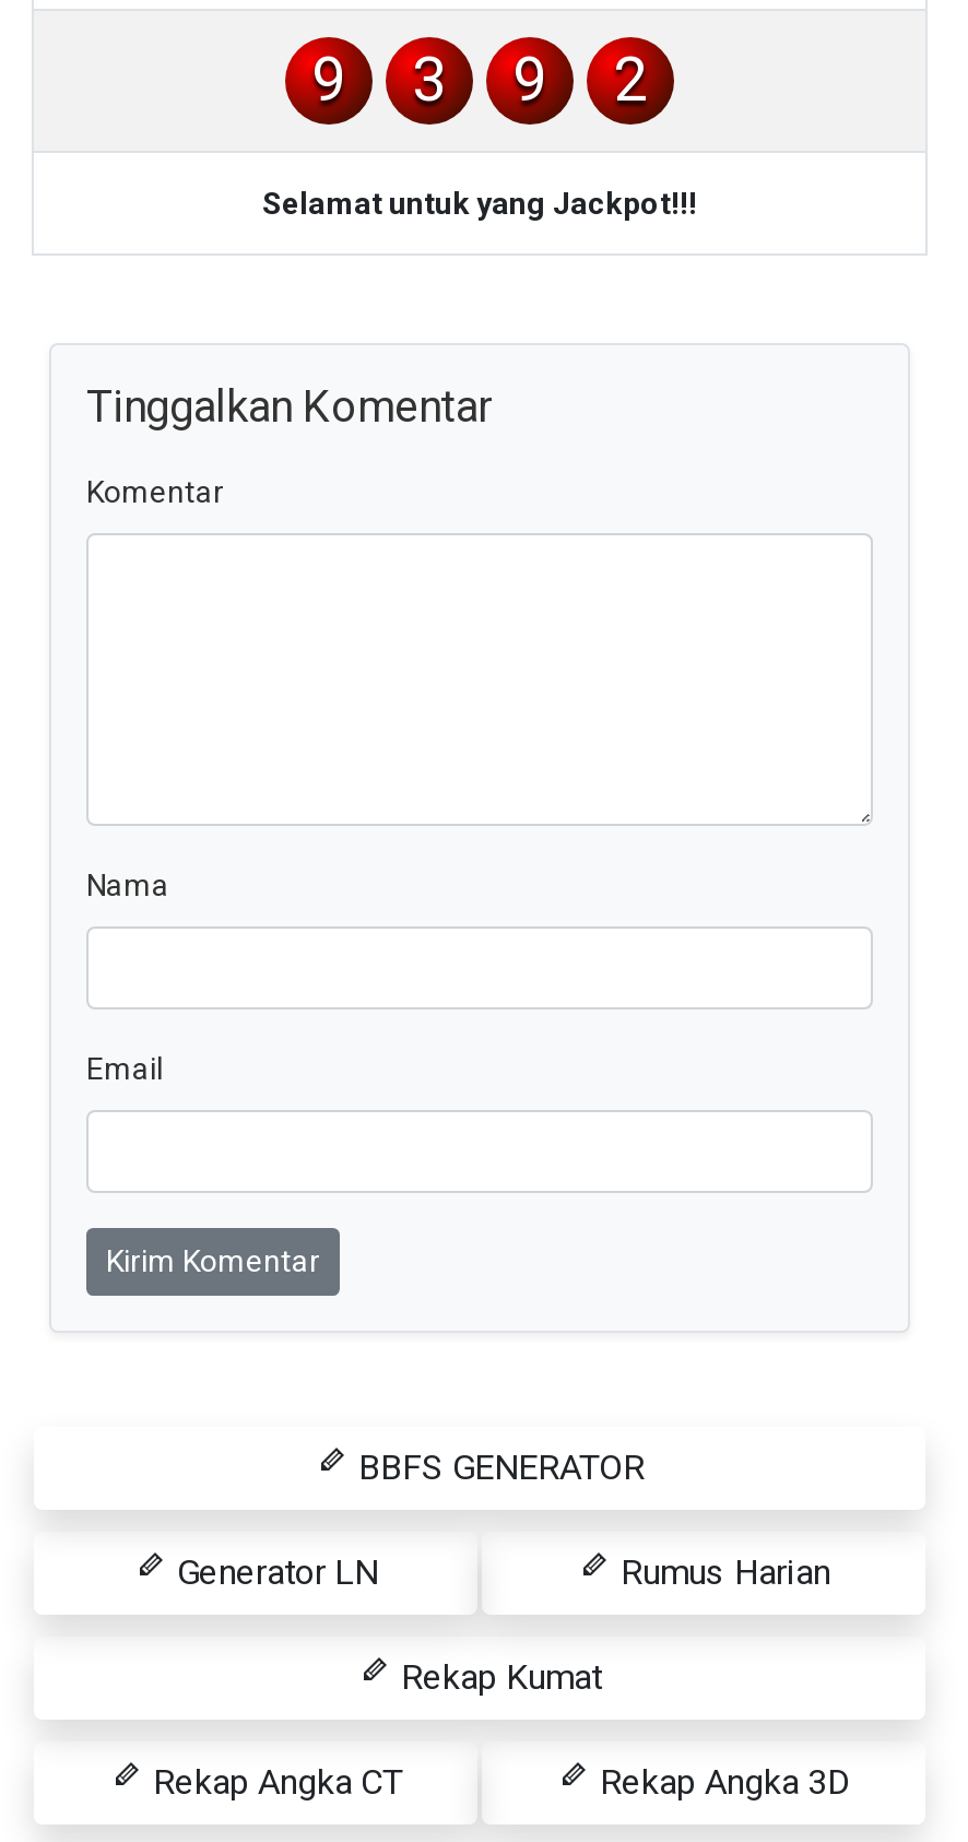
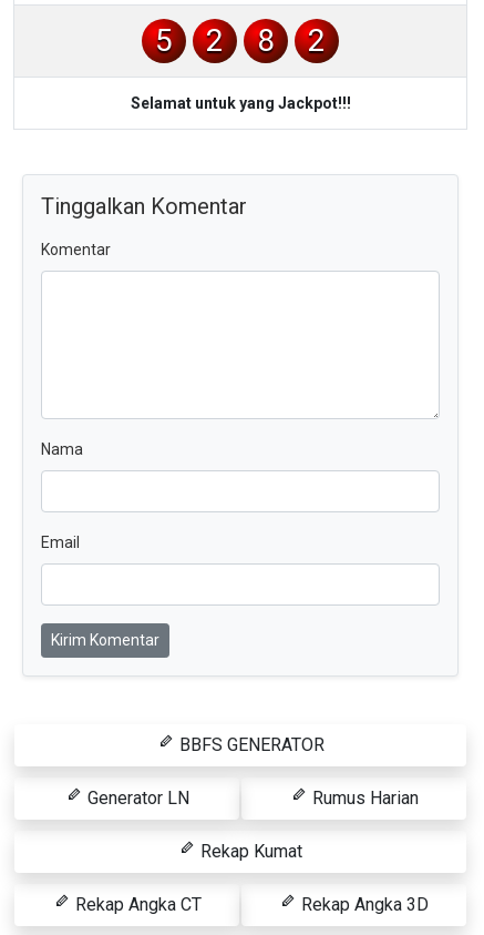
[311,43,346,115] 9 -> [155,22,173,59] 5
[412,43,447,115] 3 -> [206,22,224,59] 2
[512,43,547,115] 9 -> [257,22,275,59] 8

